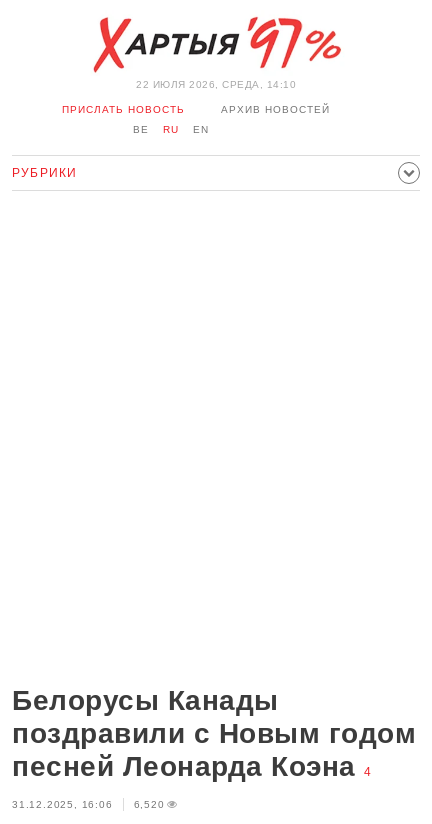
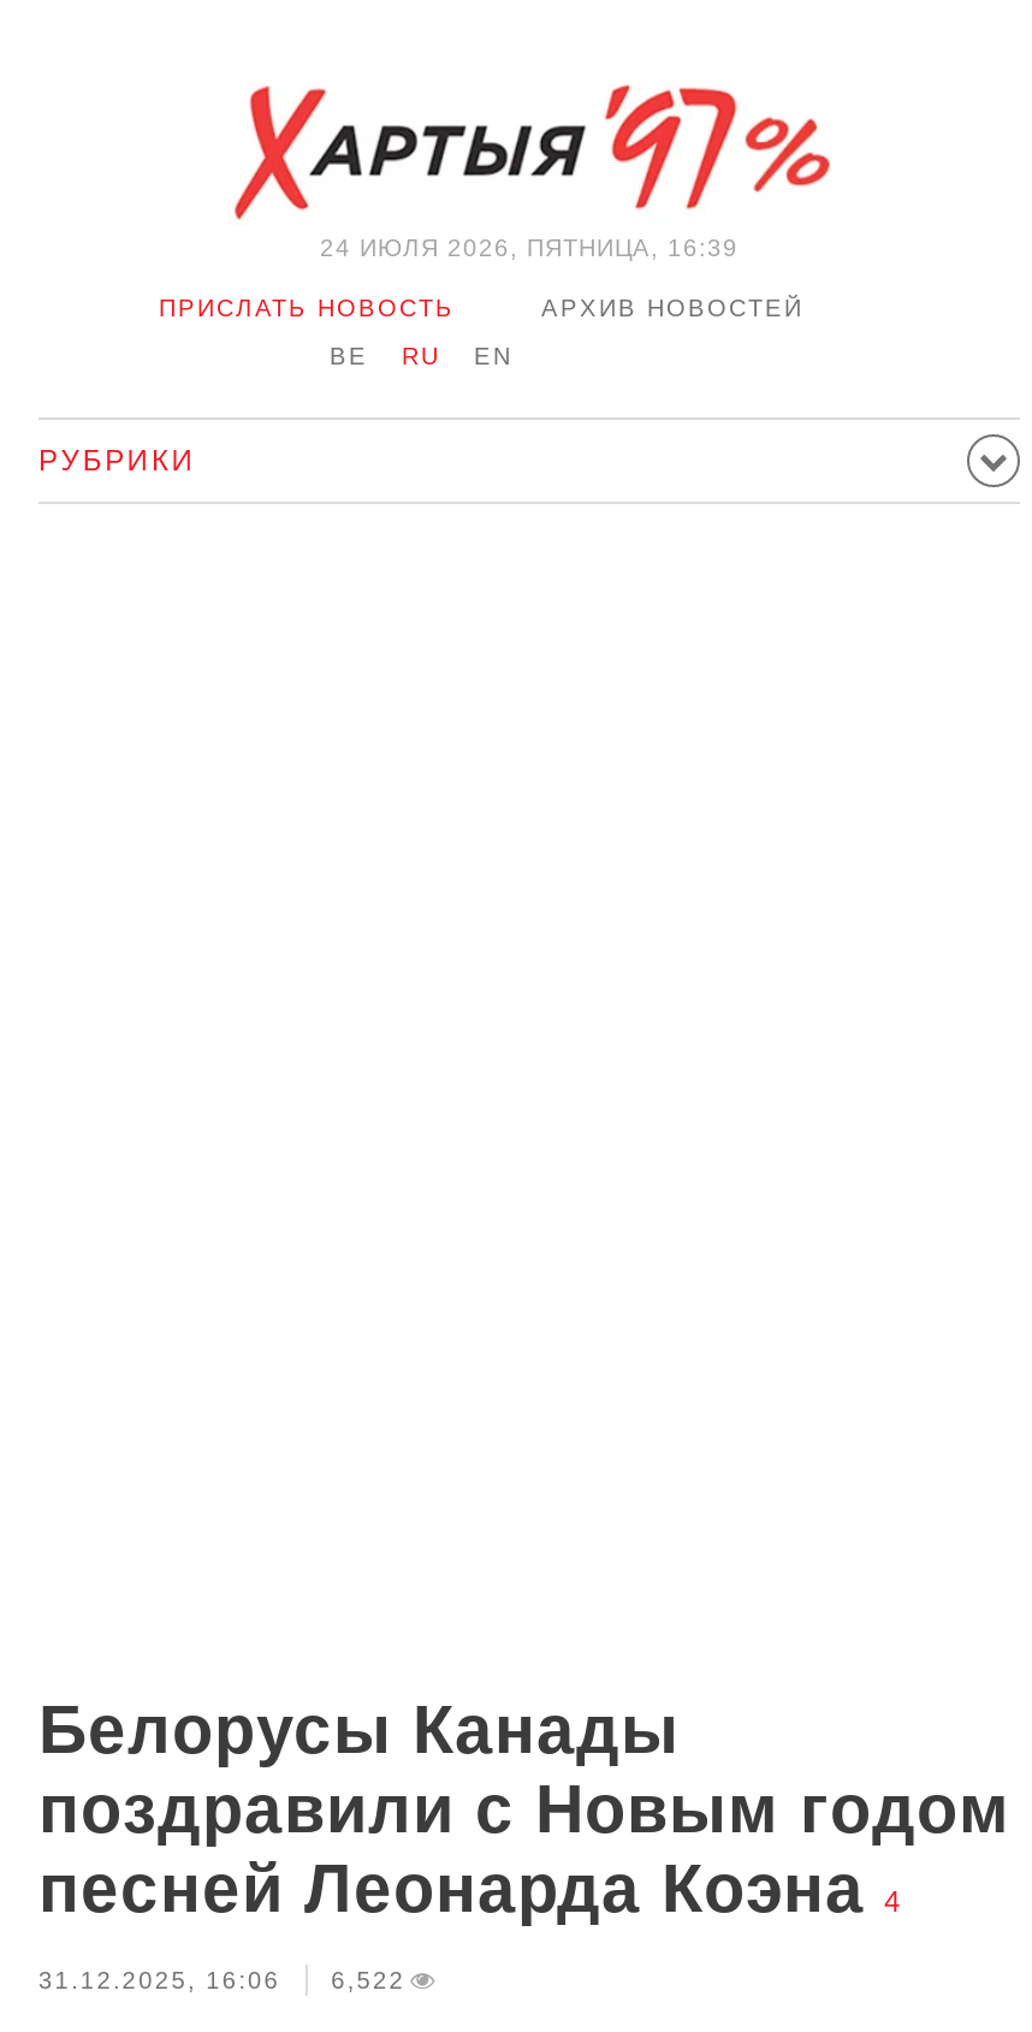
[136,79,296,90] 22 ИЮЛЯ 2026, СРЕДА, 14:10 -> [320,235,739,261] 24 ИЮЛЯ 2026, ПЯТНИЦА, 16:39
[12,799,165,810] 31.12.2025, 16:06 6,520 -> [38,1967,406,1994] 31.12.2025, 16:06 6,522

